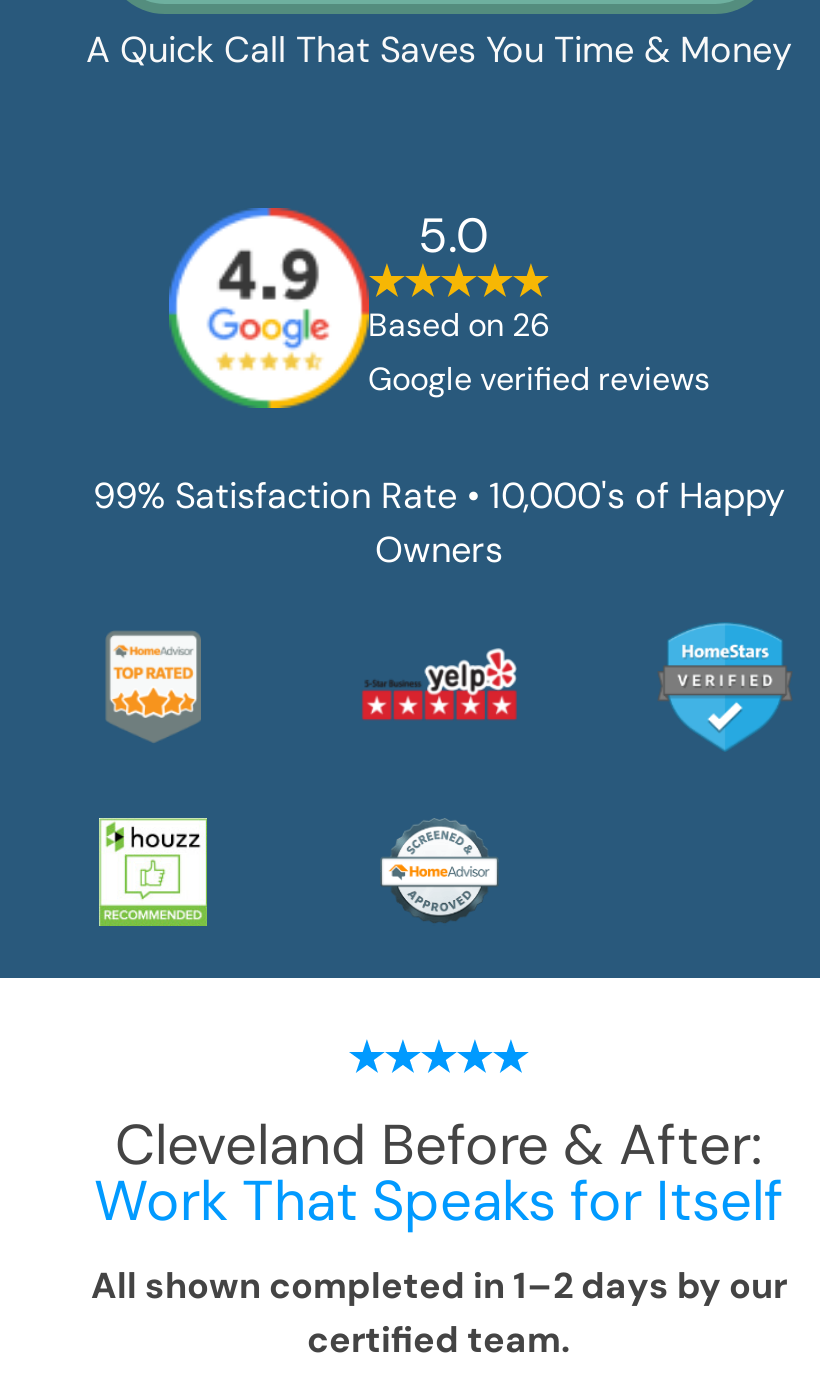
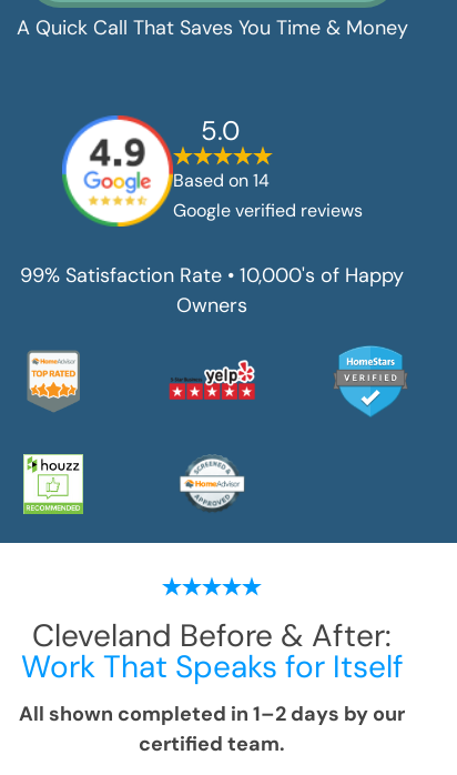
[368,304,550,346] Based on 26 -> [172,169,269,192] Based on 14

